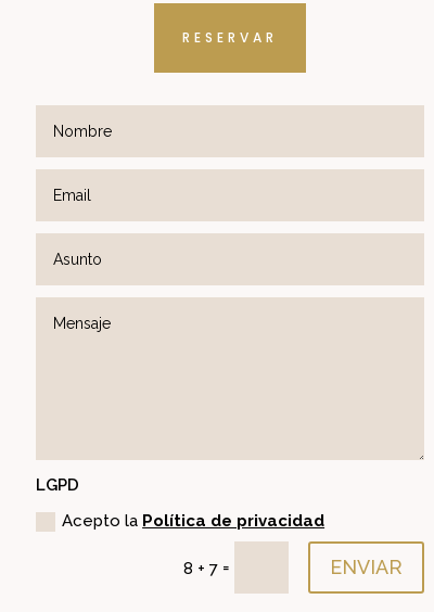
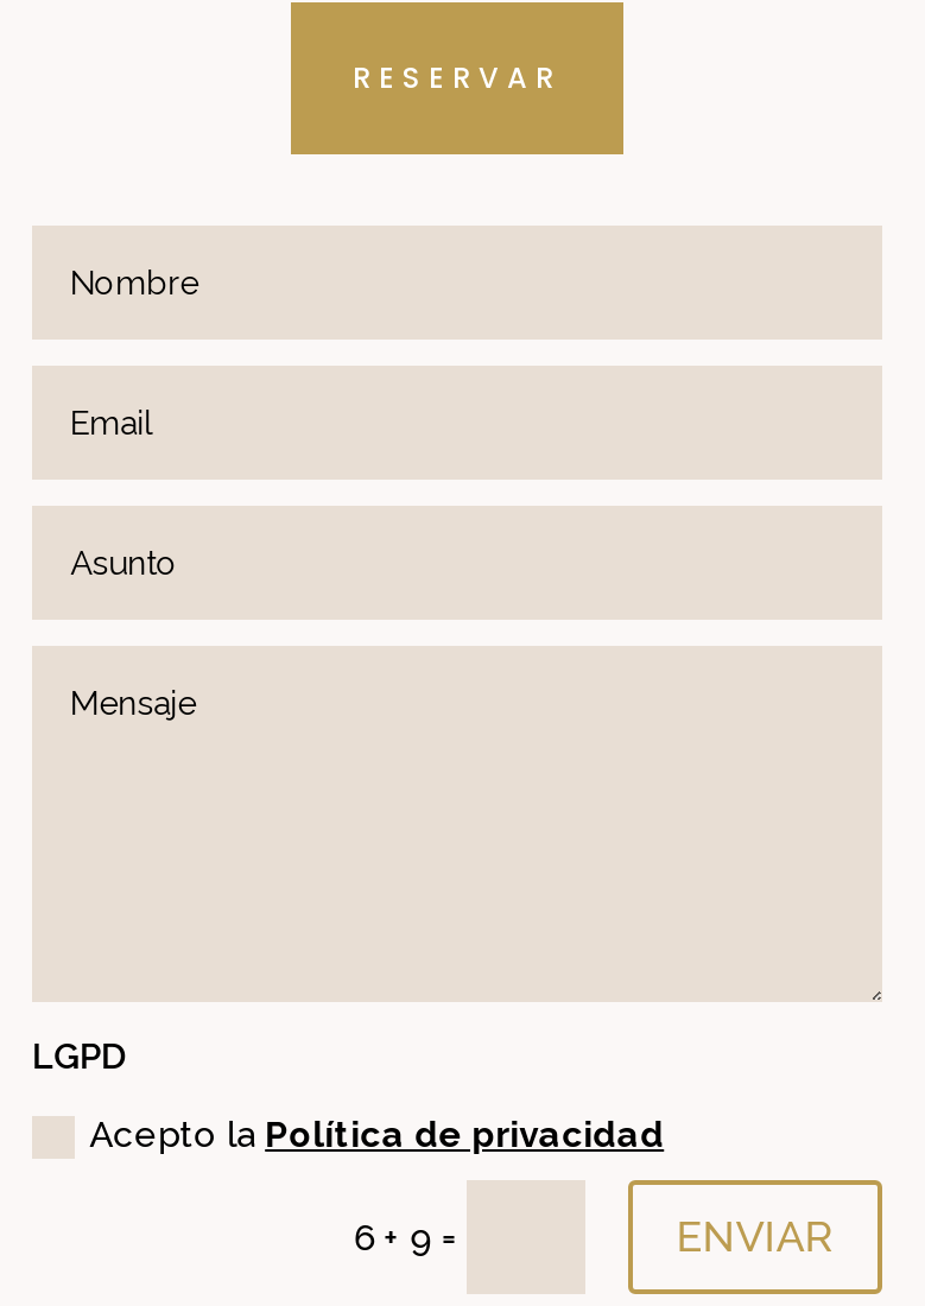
[184,557,235,578] 8 + 7 = -> [353,1215,467,1259] 6 + 9 =

